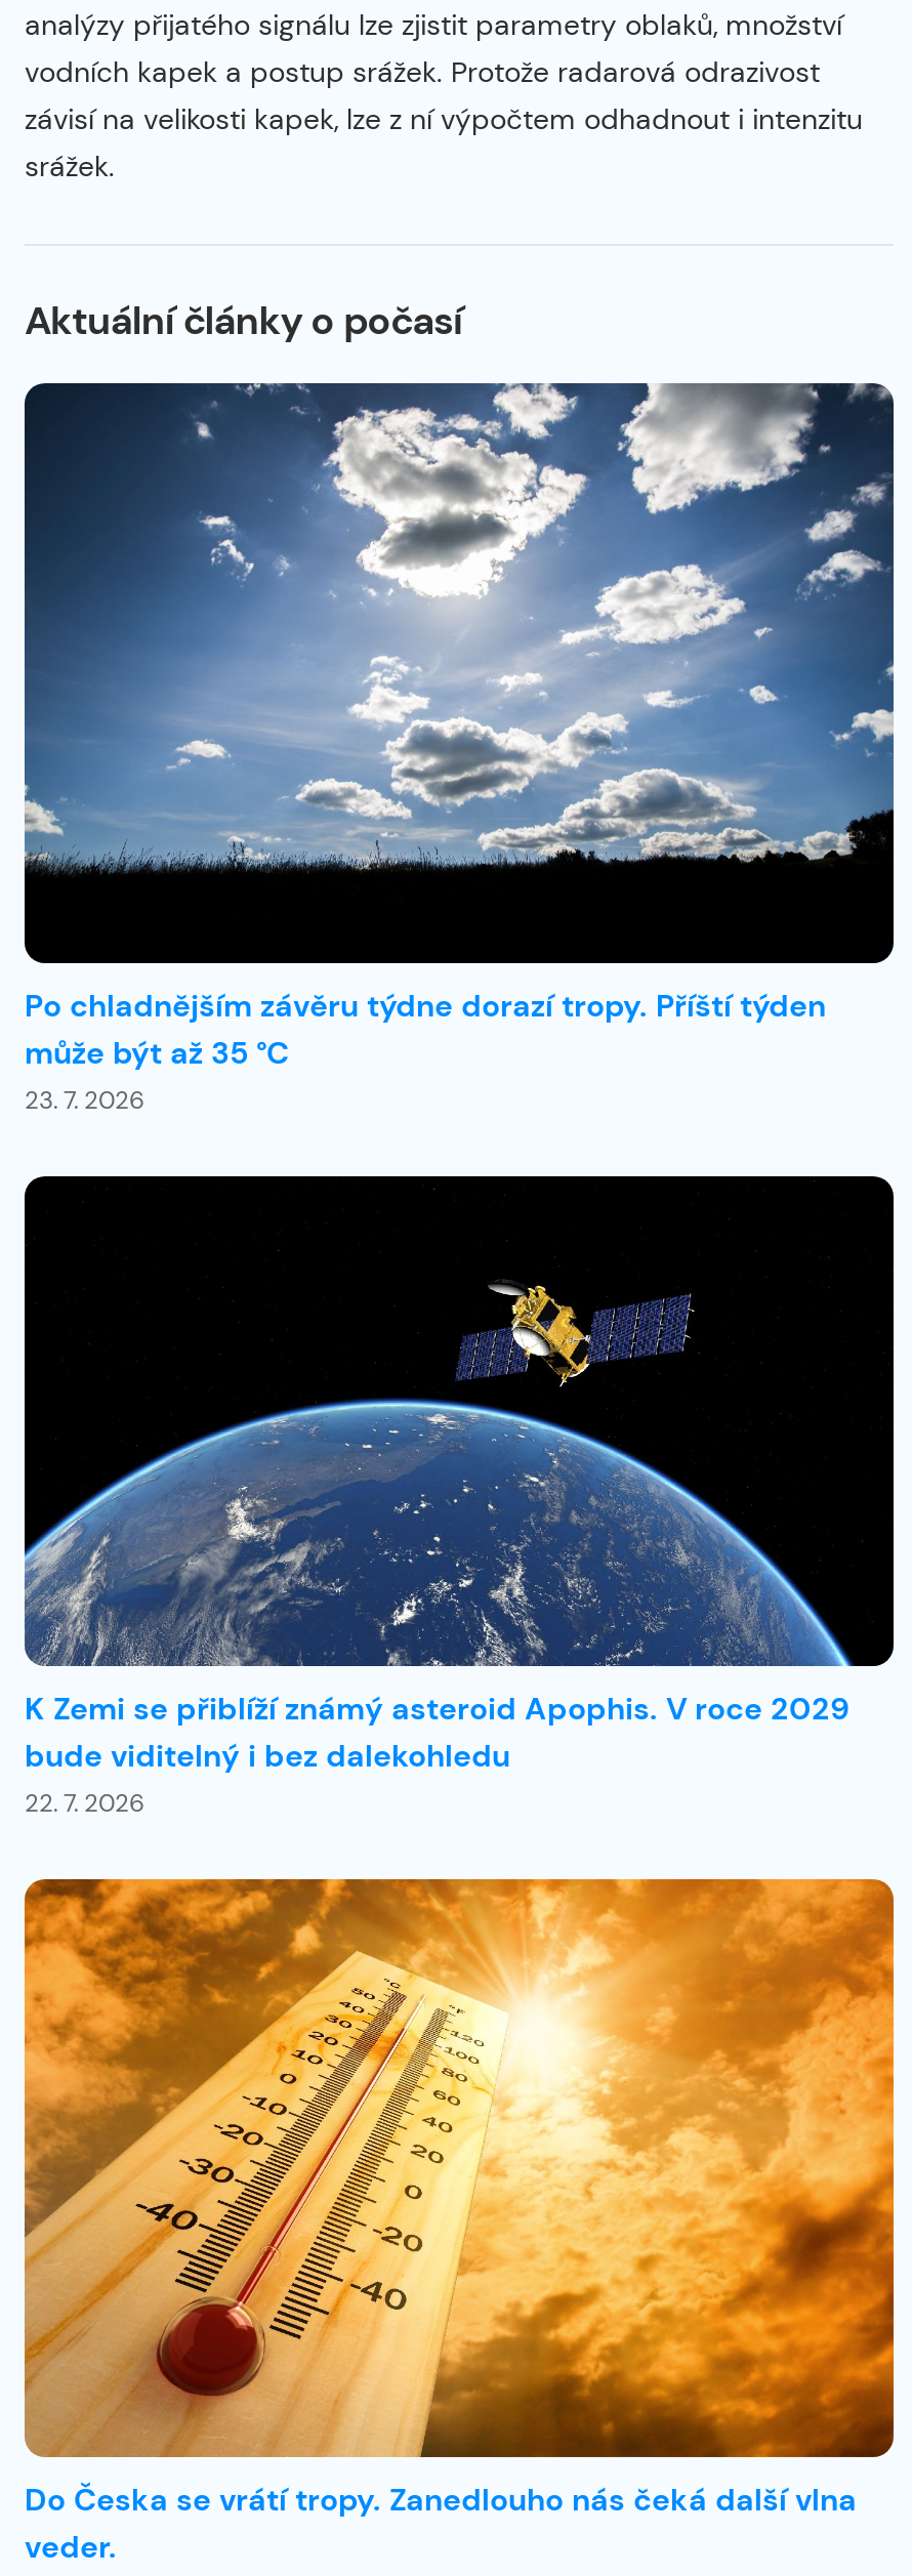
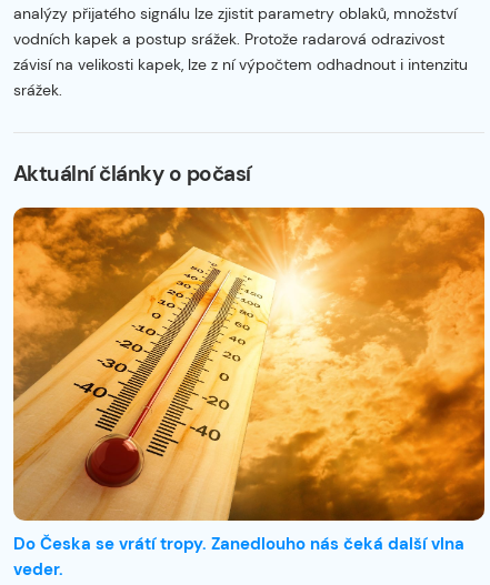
[23,381,896,1117] [image] | Po chladnějším závěru týdne dorazí tropy. Příští týden | může být až 35 °C | 23. 7. 2026 -> none
[23,1174,896,1819] [image] | K Zemi se přiblíží známý asteroid Apophis. V roce 2029 | bude viditelný i bez dalekohledu | 22. 7. 2026 -> none

